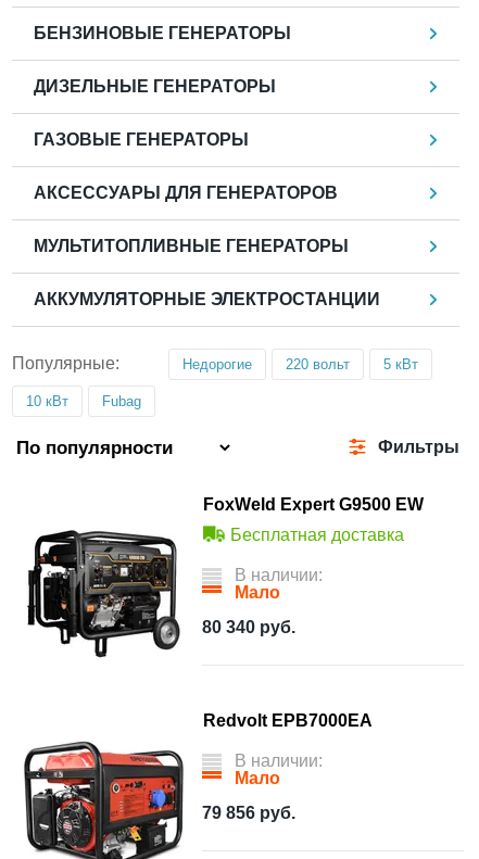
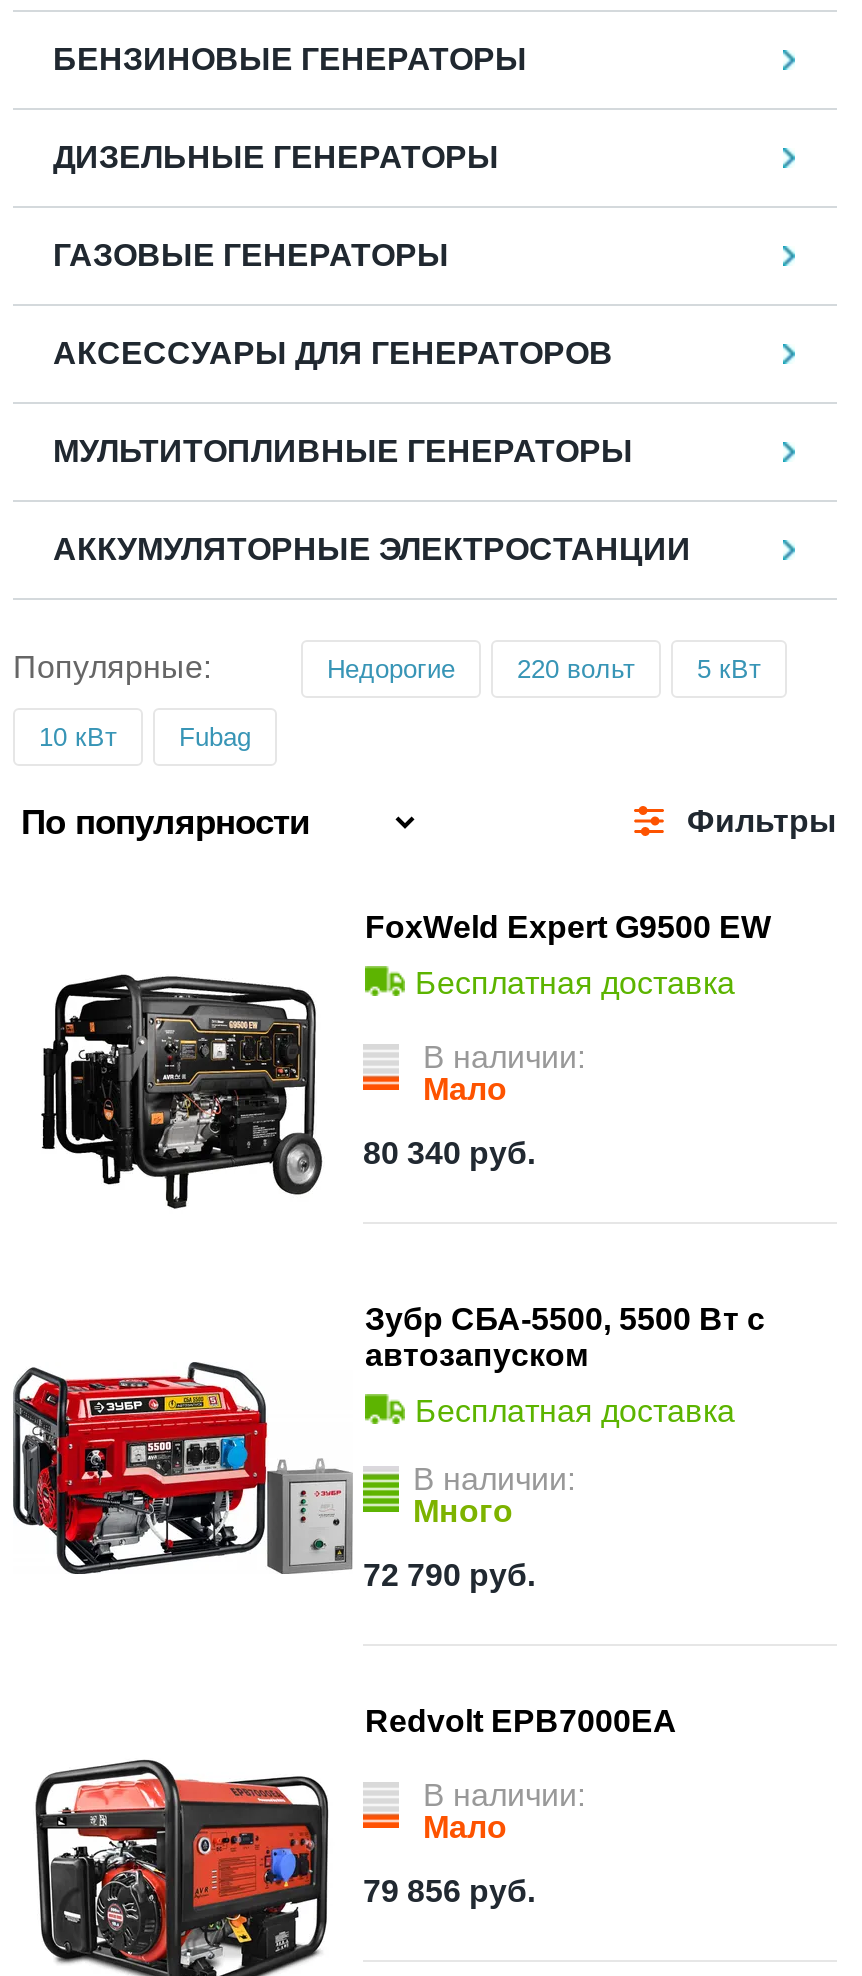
none -> [11,1302,765,1604] [image] | Зубр СБА-5500, 5500 Вт с | автозапуском | Бесплатная доставка | В наличии: | Много | 72 790 руб.

